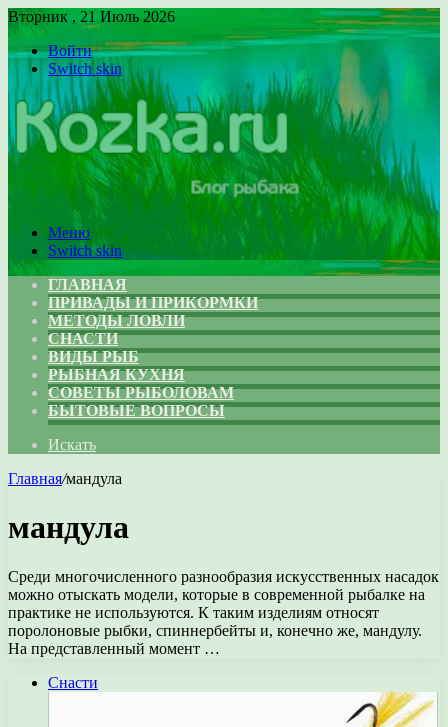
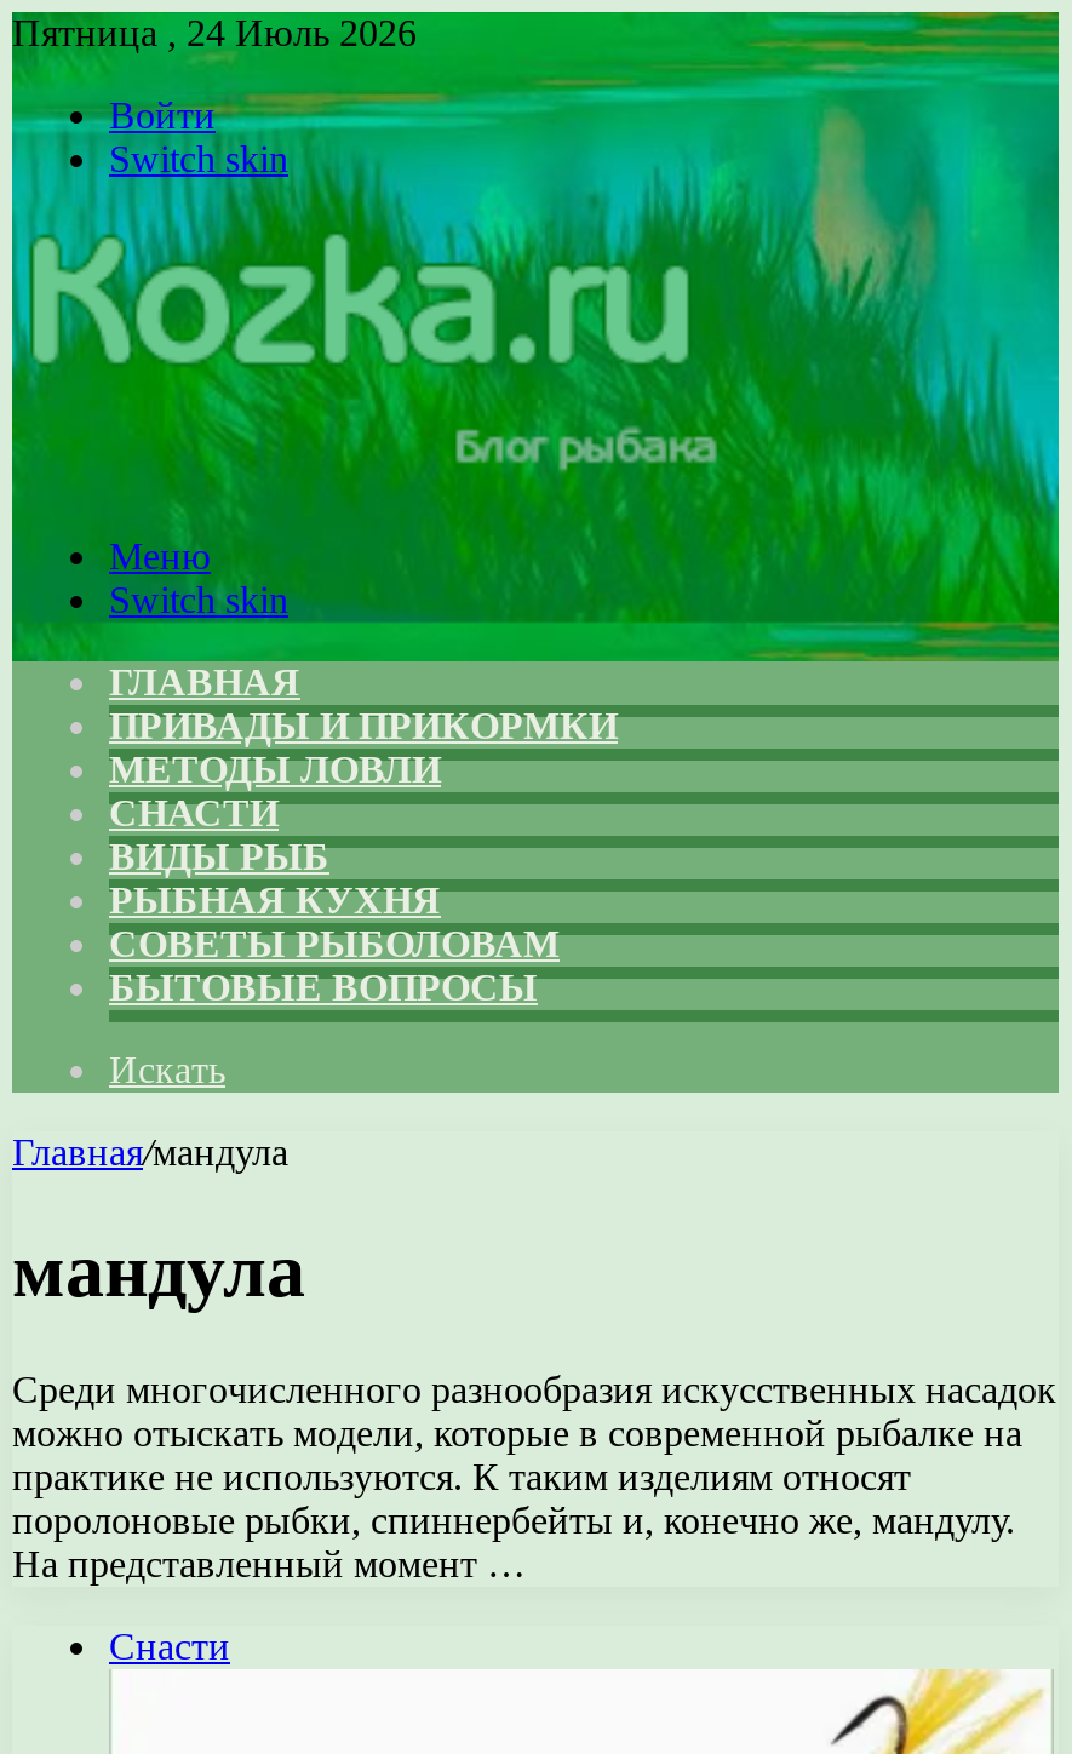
[8,8,175,25] Вторник , 21 Июль 2026 -> [12,12,417,53] Пятница , 24 Июль 2026

